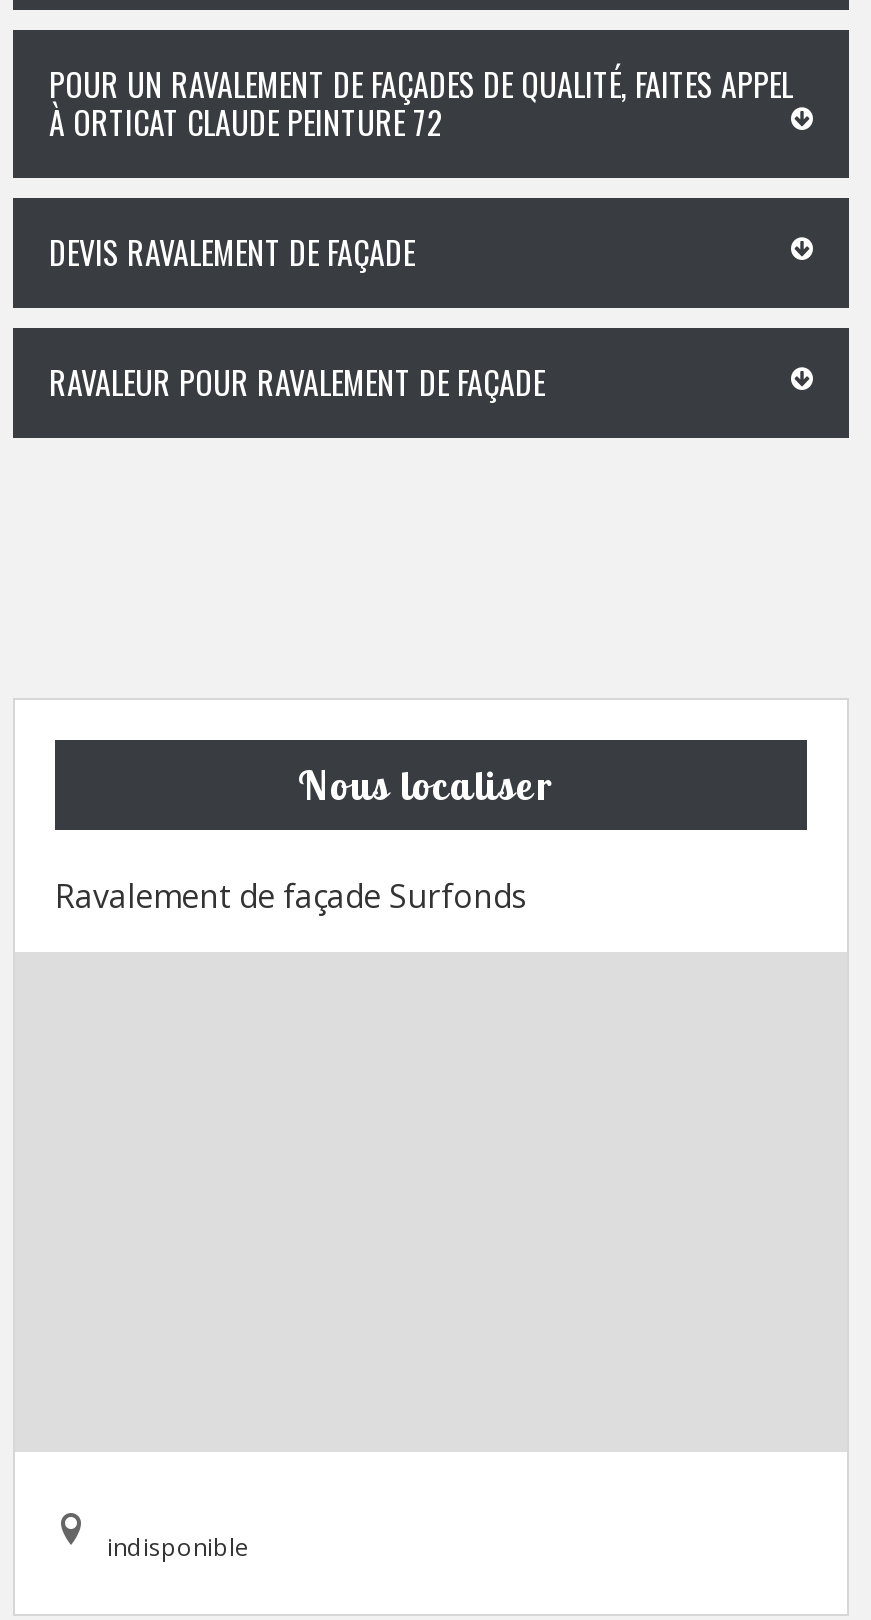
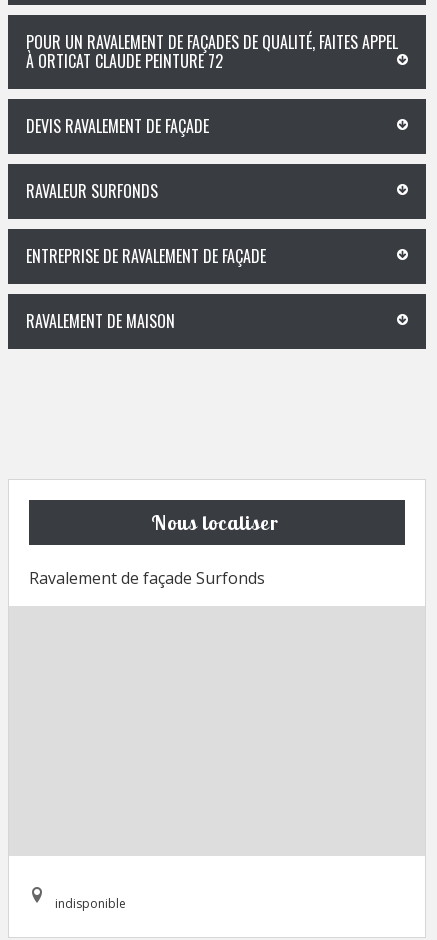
[49,358,545,406] RAVALEUR POUR RAVALEMENT DE FAÇADE -> [26,179,266,333] RAVALEUR SURFONDS | ENTREPRISE DE RAVALEMENT DE FAÇADE | RAVALEMENT DE MAISON

